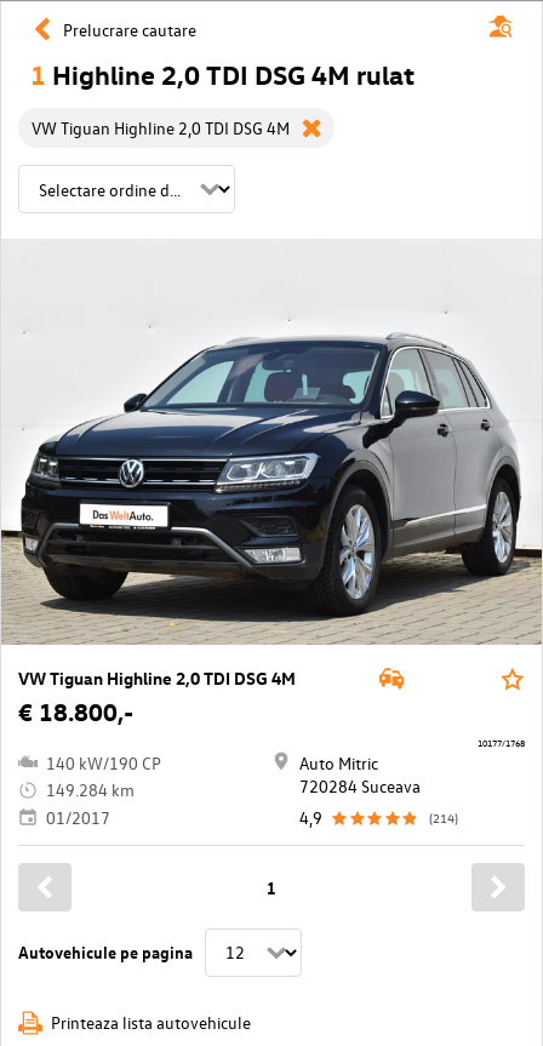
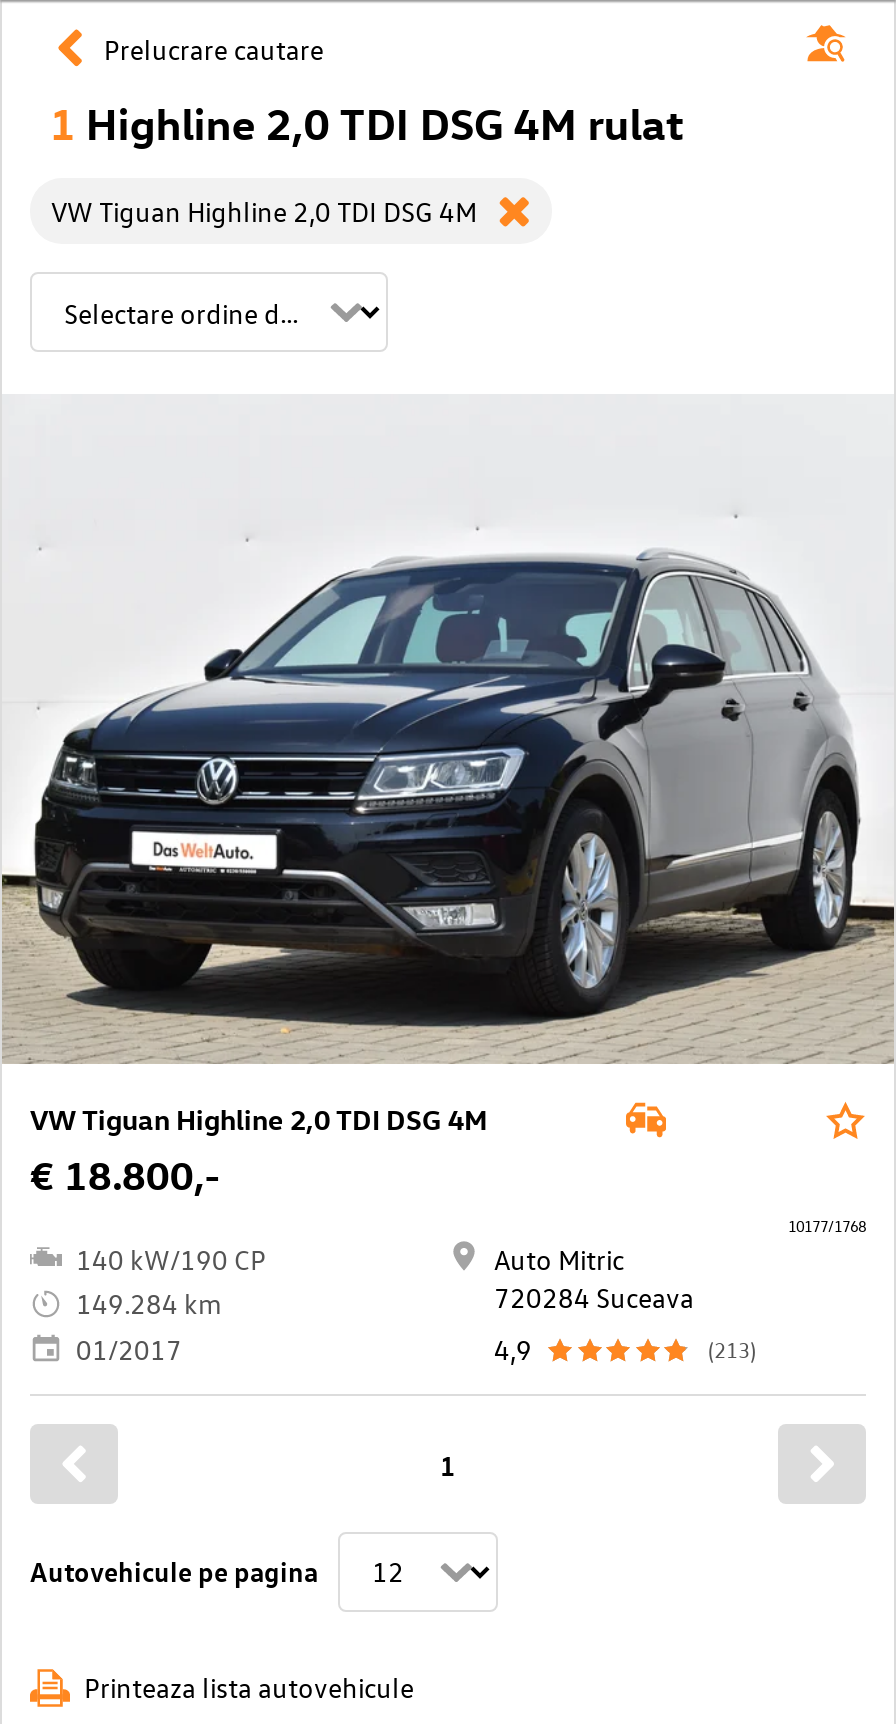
[429,808,458,826] (214) -> [708,1333,756,1363] (213)

